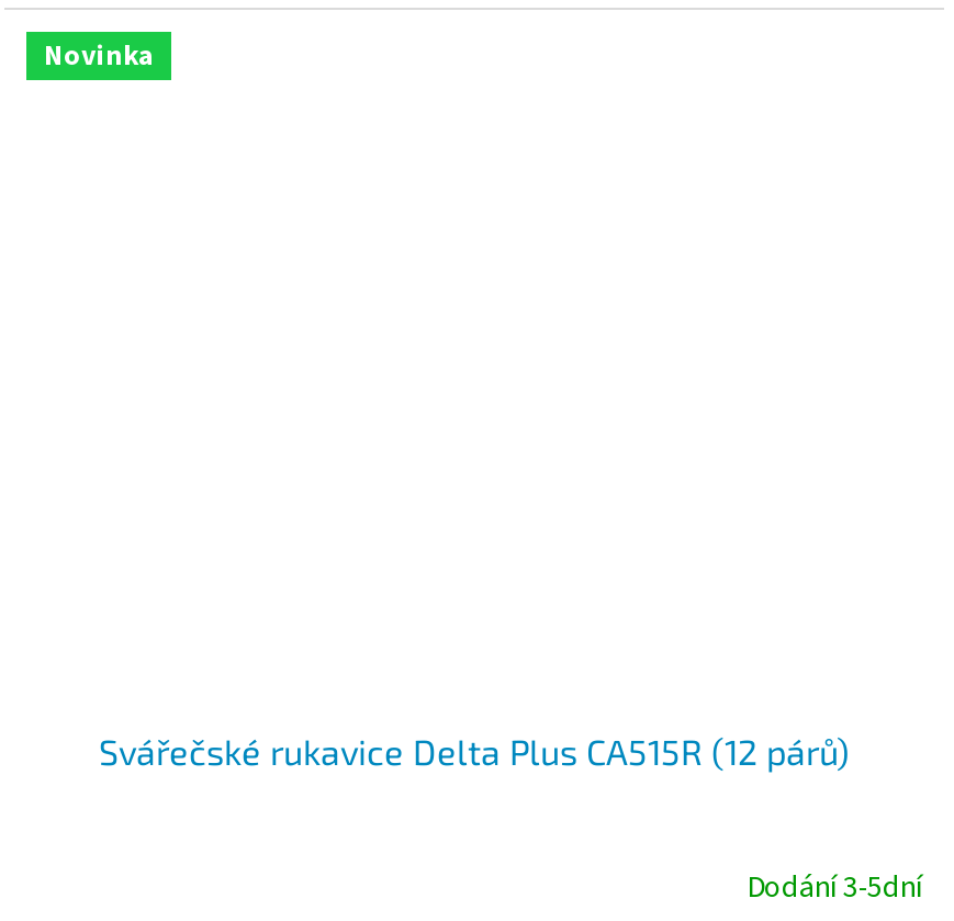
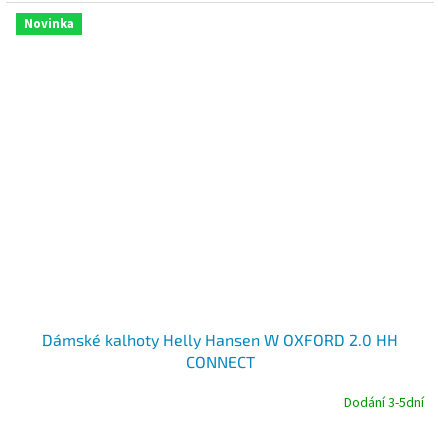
[99,730,850,771] Svářečské rukavice Delta Plus CA515R (12 párů) -> [42,330,398,371] Dámské kalhoty Helly Hansen W OXFORD 2.0 HH | CONNECT

